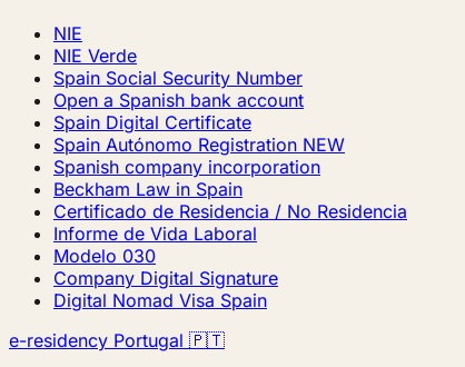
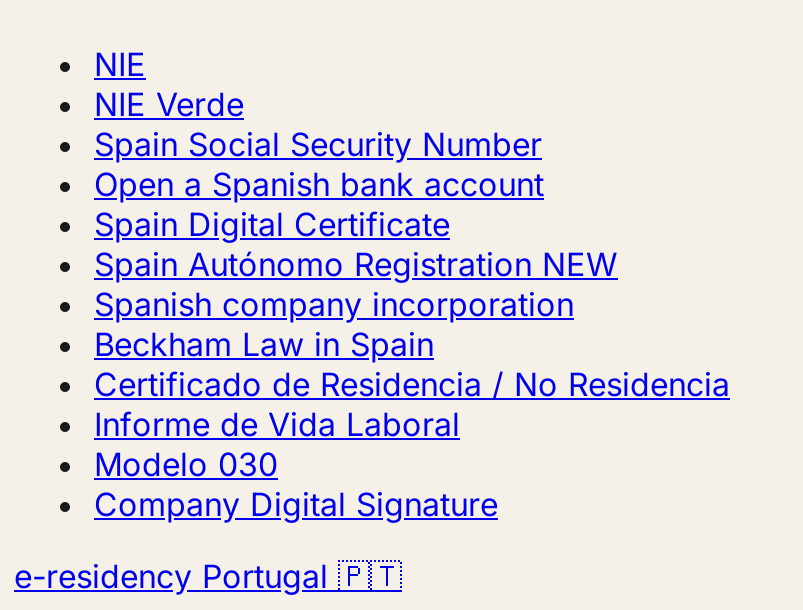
[53,289,267,311] Digital Nomad Visa Spain -> none

